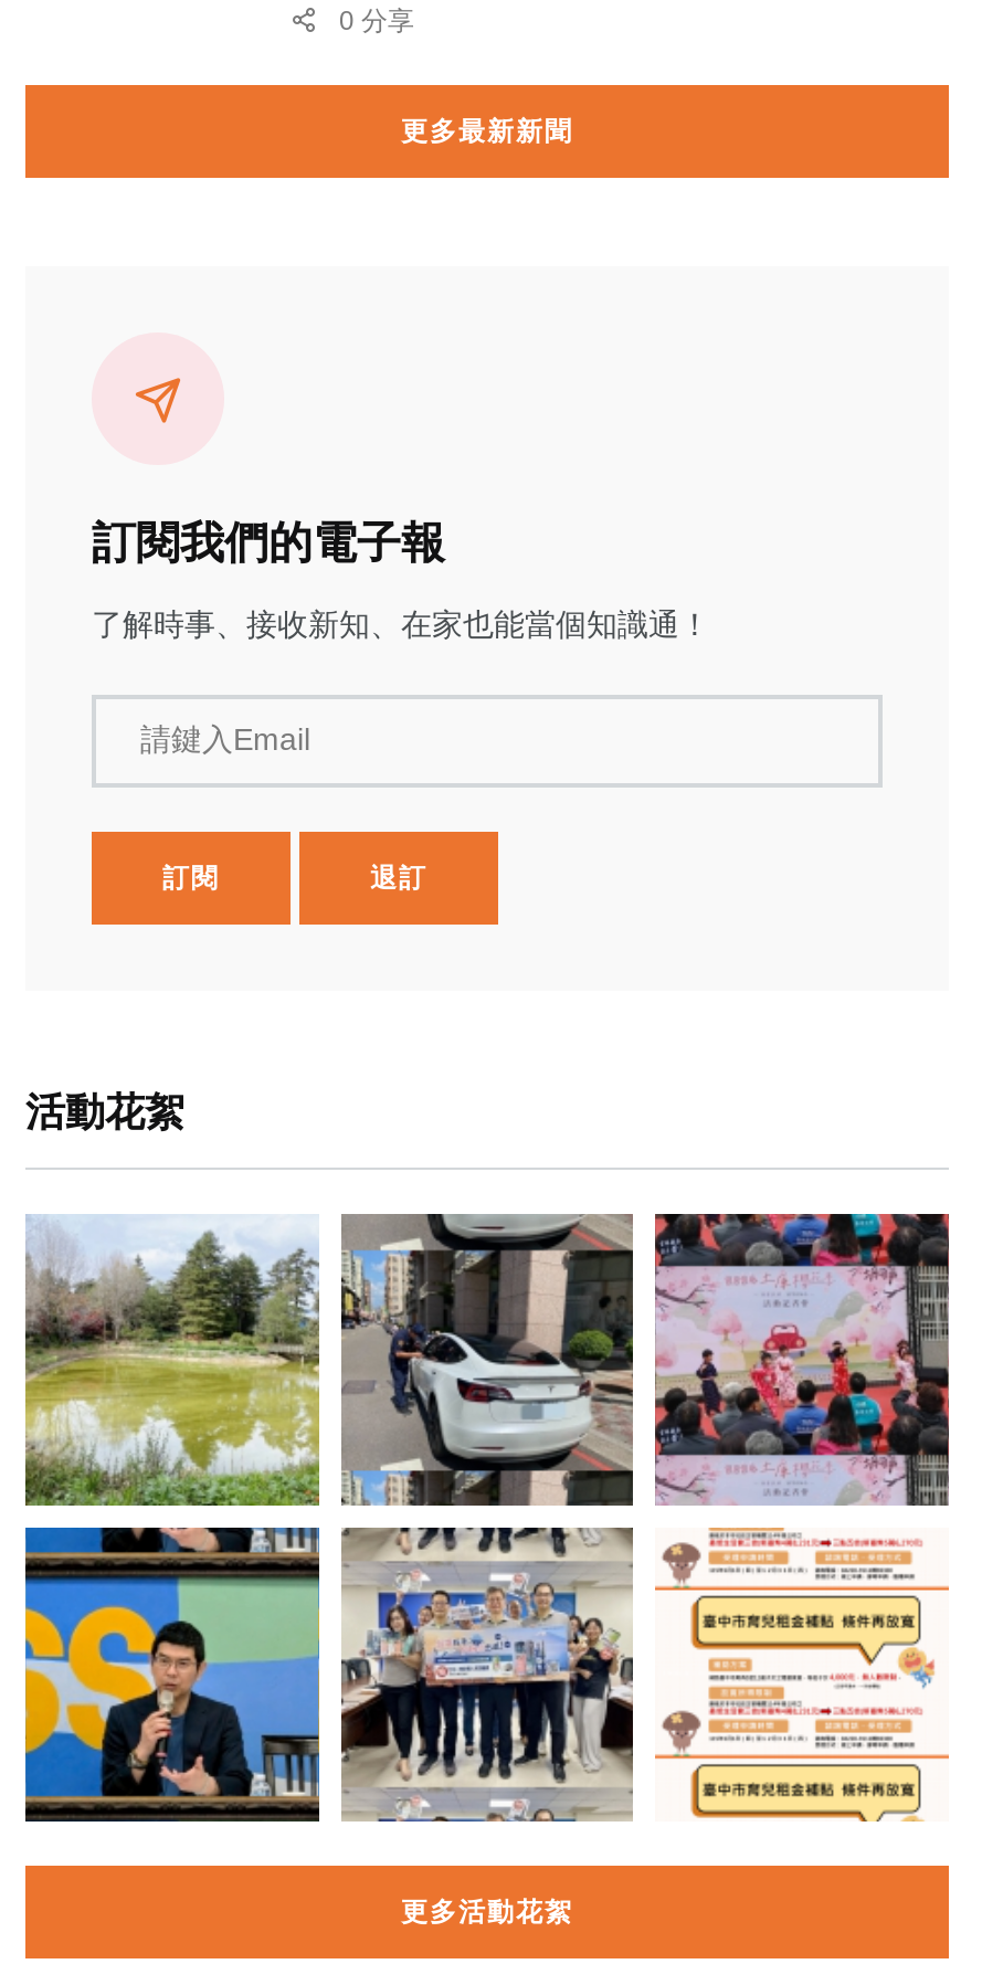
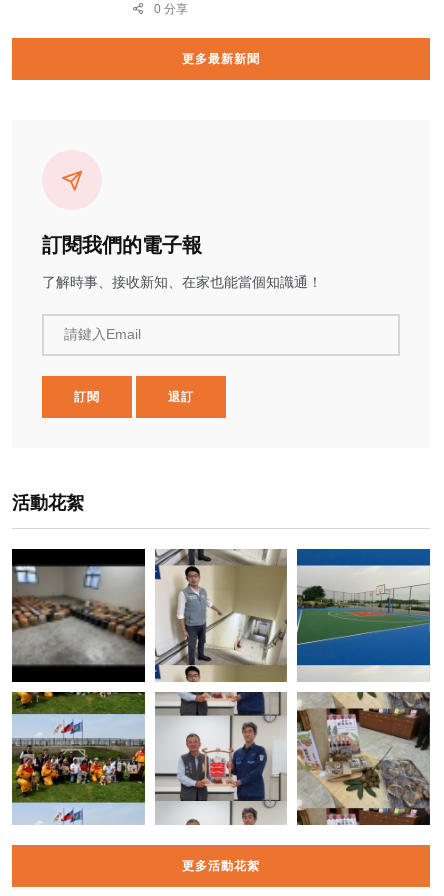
[23,1213,321,1507] [image] -> [11,548,146,683] [image]
[339,1213,635,1507] [image] -> [154,549,288,682] [image]
[653,1211,951,1507] [image] -> [296,548,431,681] [image]
[23,1524,321,1823] [image] -> [11,691,146,824] [image]
[341,1527,635,1823] [image] -> [156,691,286,826] [image]
[655,1527,949,1823] [image] -> [296,691,431,826] [image]

